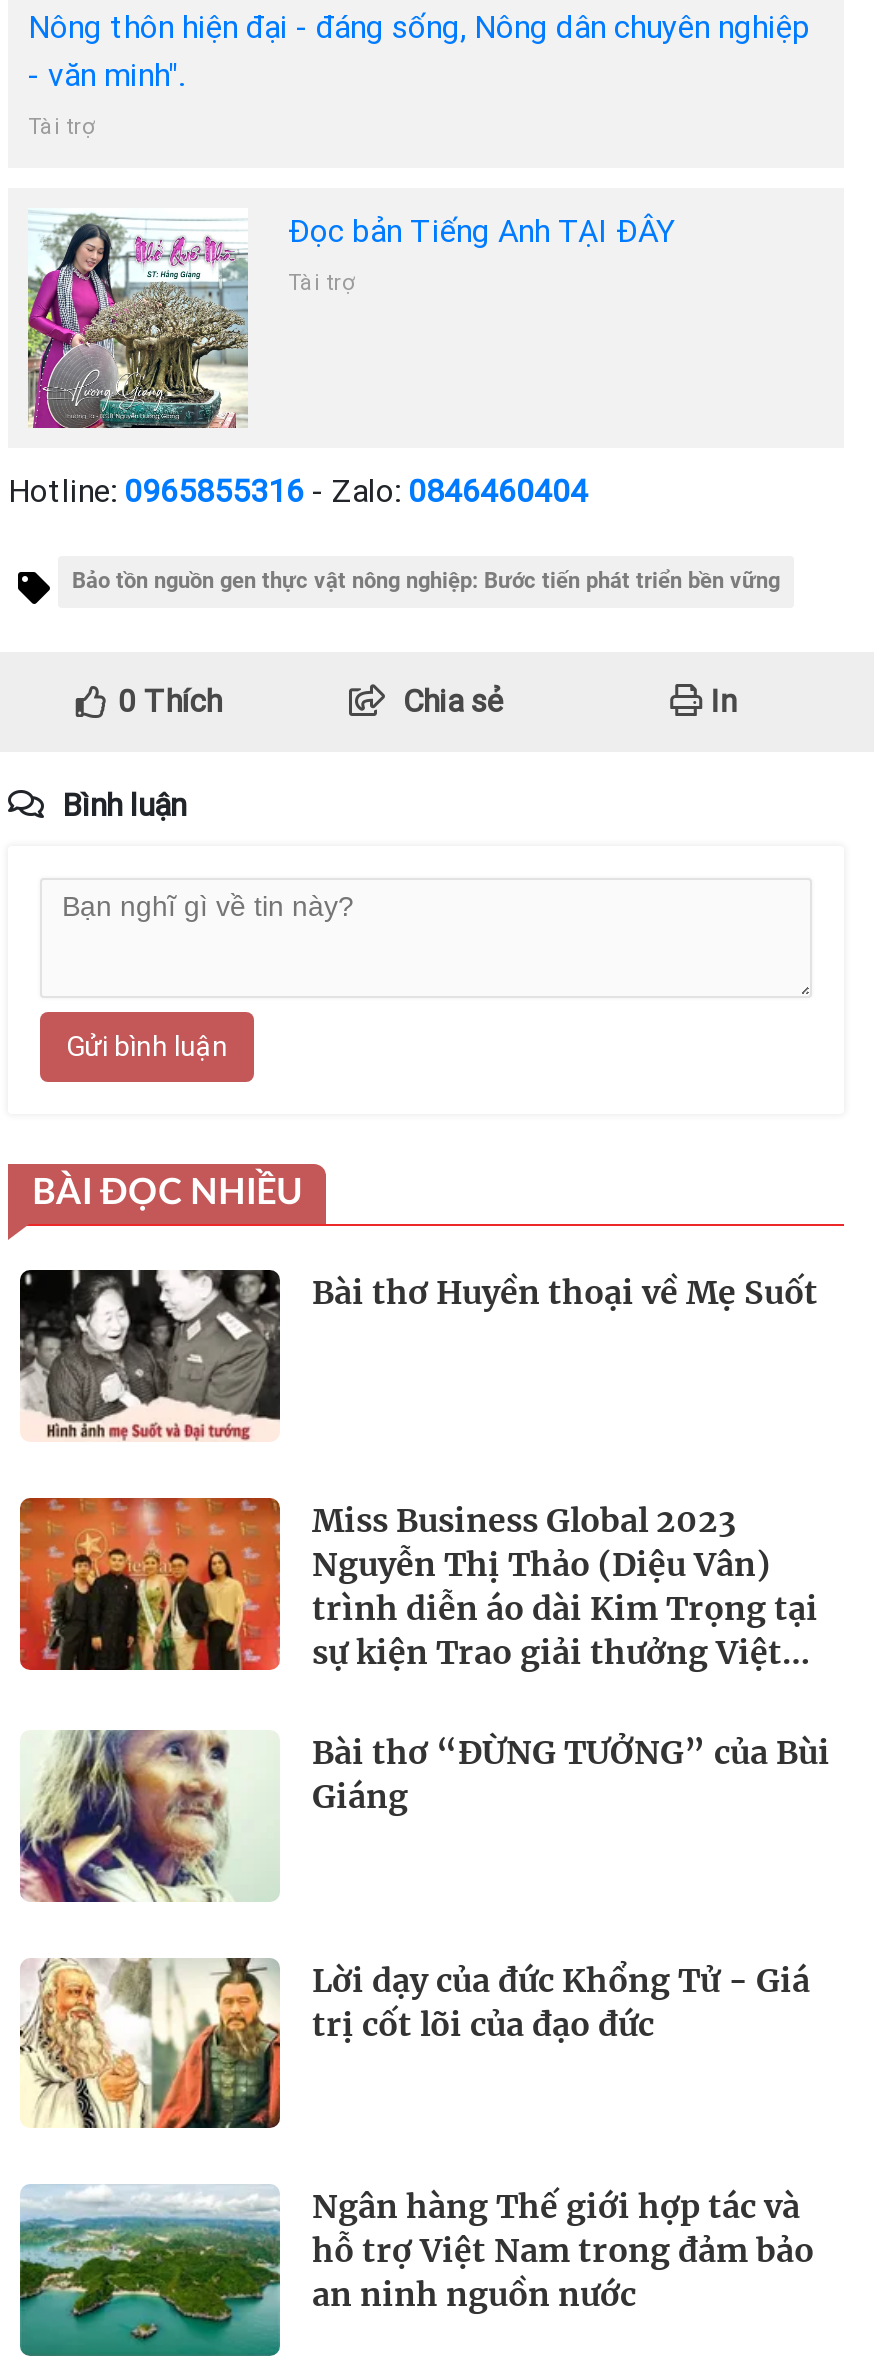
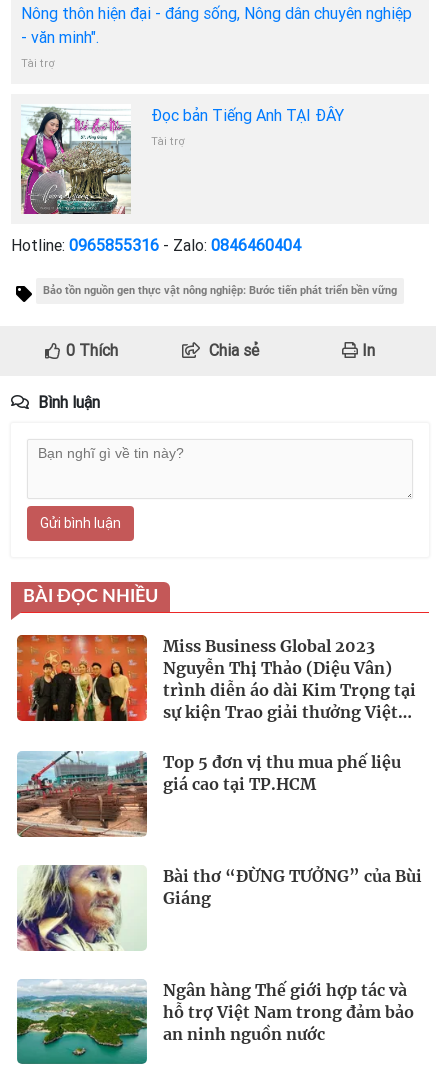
[18,1268,818,1442] [image] | Bài thơ Huyền thoại về Mẹ Suốt -> none
none -> [16,751,401,838] [image] | Top 5 đơn vị thu mua phế liệu | giá cao tại TP.HCM
[20,1956,810,2130] [image] | Lời dạy của đức Khổng Tử - Giá | trị cốt lõi của đạo đức -> none

